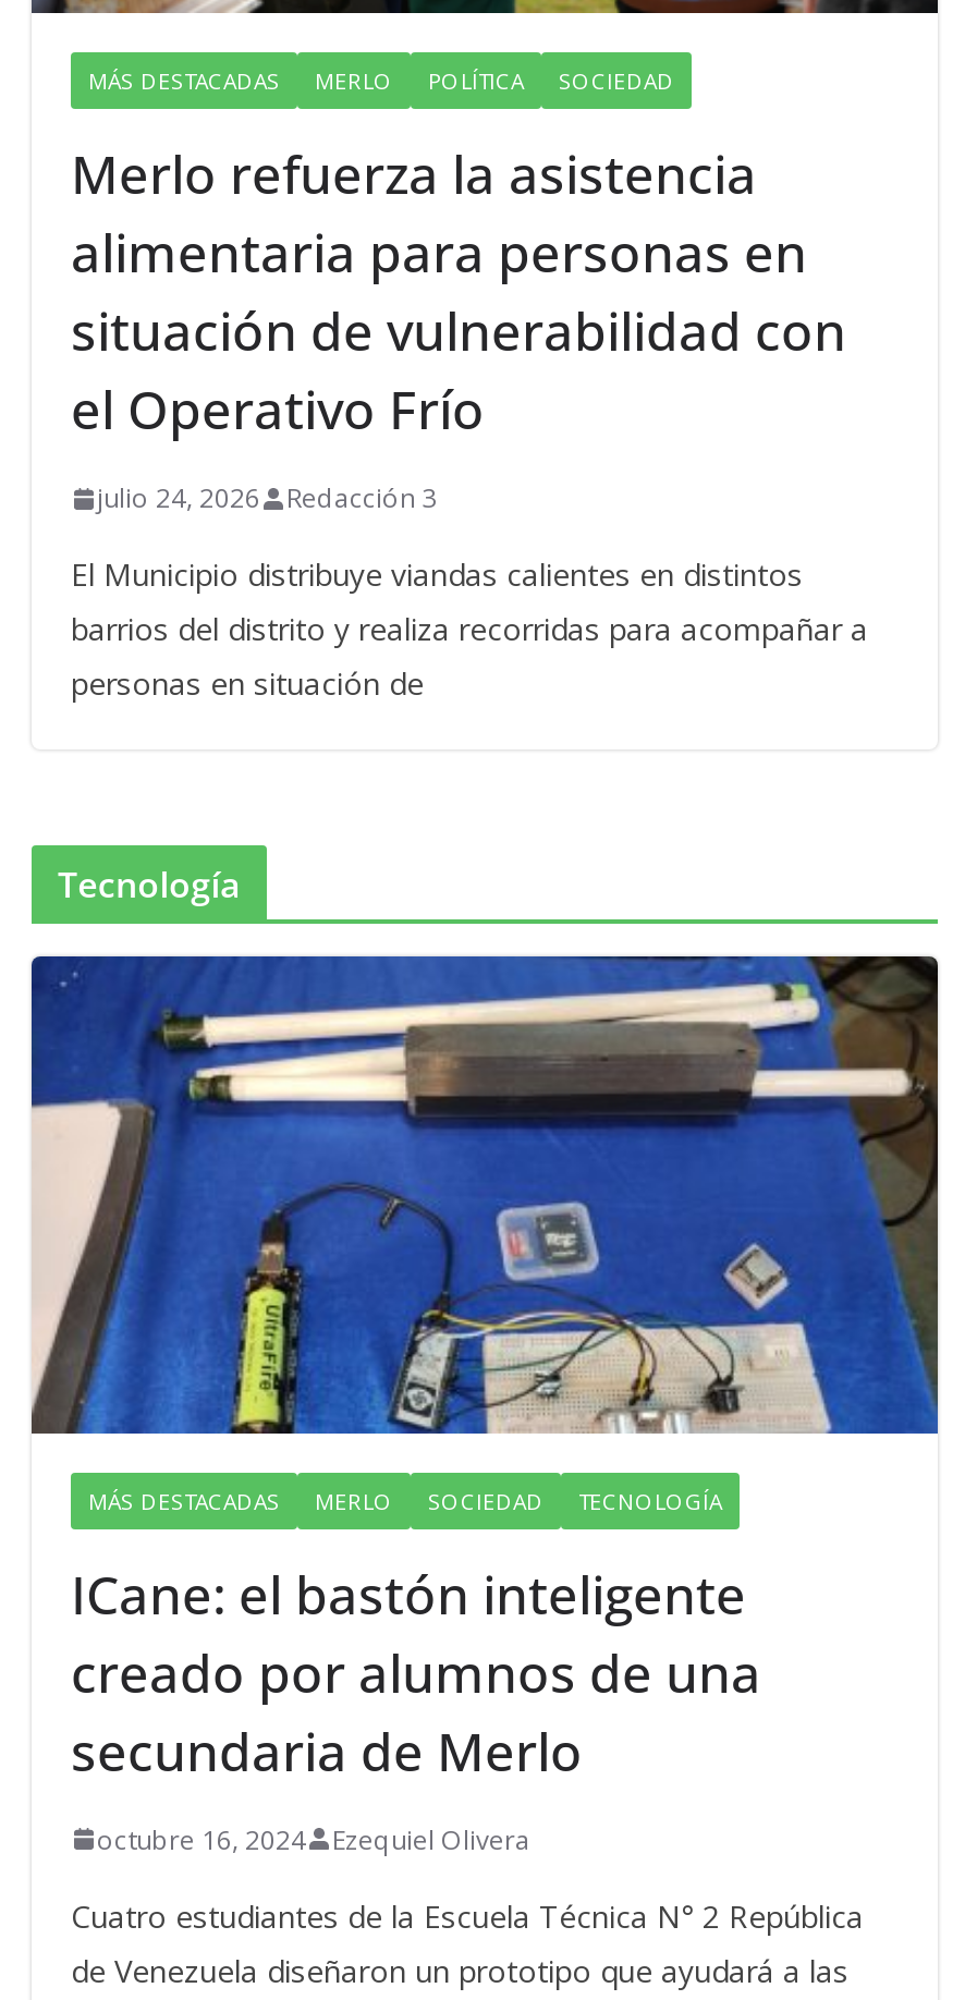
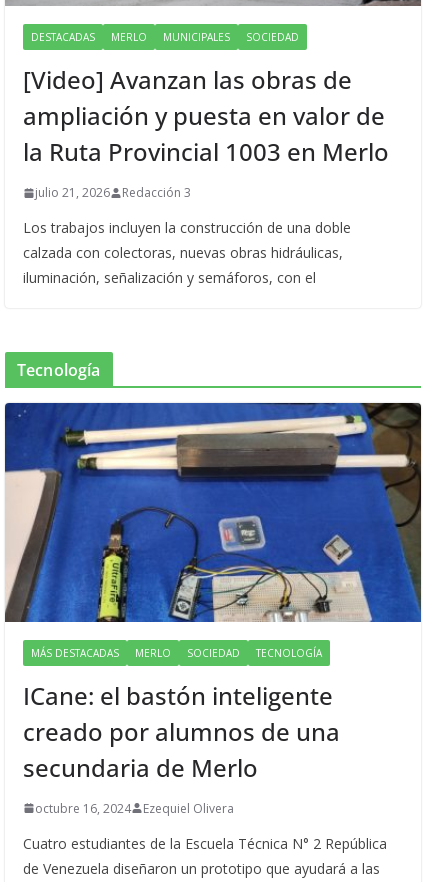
[88,66,280,96] MÁS DESTACADAS -> [31,30,95,44] DESTACADAS
[428,66,524,96] POLÍTICA -> [163,30,230,44] MUNICIPALES
[71,137,846,445] Merlo refuerza la asistencia | alimentaria para personas en | situación de vulnerabilidad con | el Operativo Frío -> [23,63,389,168] [Video] Avanzan las obras de | ampliación y puesta en valor de | la Ruta Provincial 1003 en Merlo
[97,480,437,517] julio 24, 2026 Redacción 3 -> [35,184,191,201] julio 21, 2026 Redacción 3
[71,554,868,704] El Municipio distribuye viandas calientes en distintos | barrios del distrito y realiza recorridas para acompañar a | personas en situación de -> [23,218,351,287] Los trabajos incluyen la construcción de una doble | calzada con colectoras, nuevas obras hidráulicas, | iluminación, señalización y semáforos, con el

